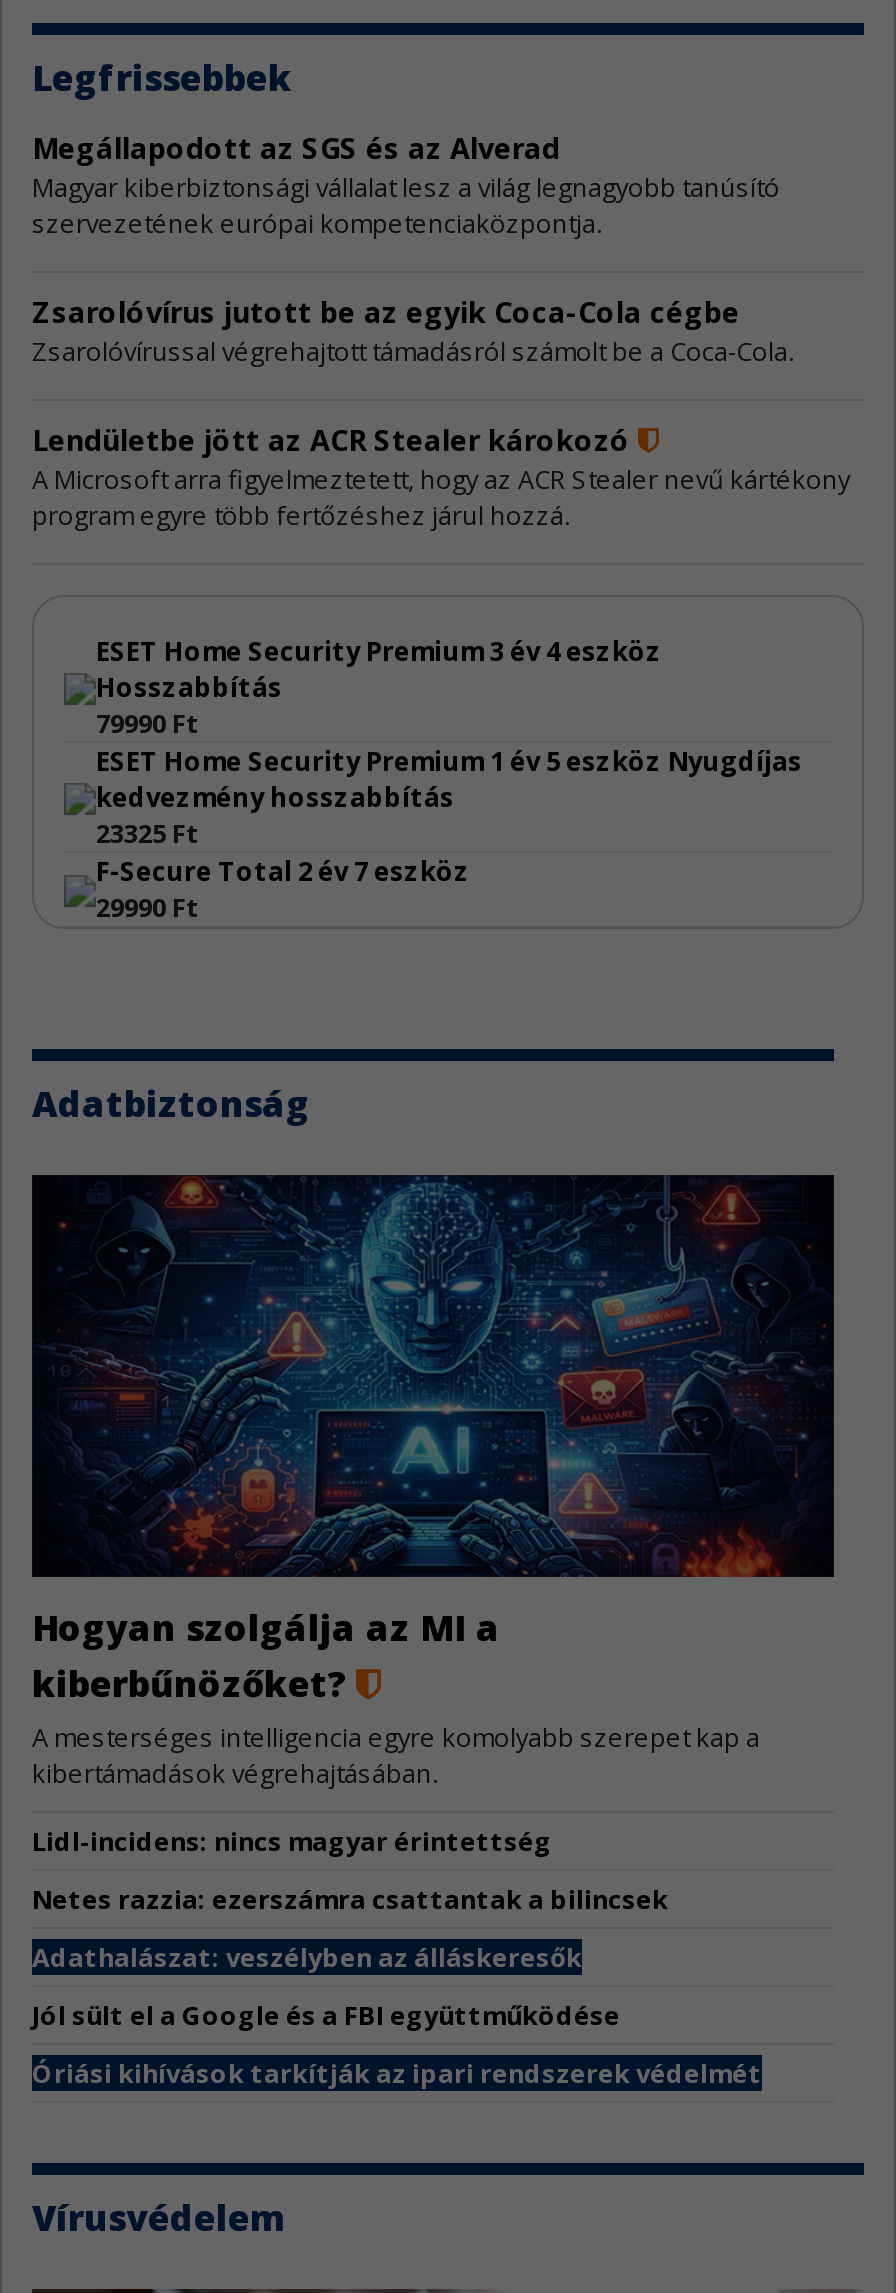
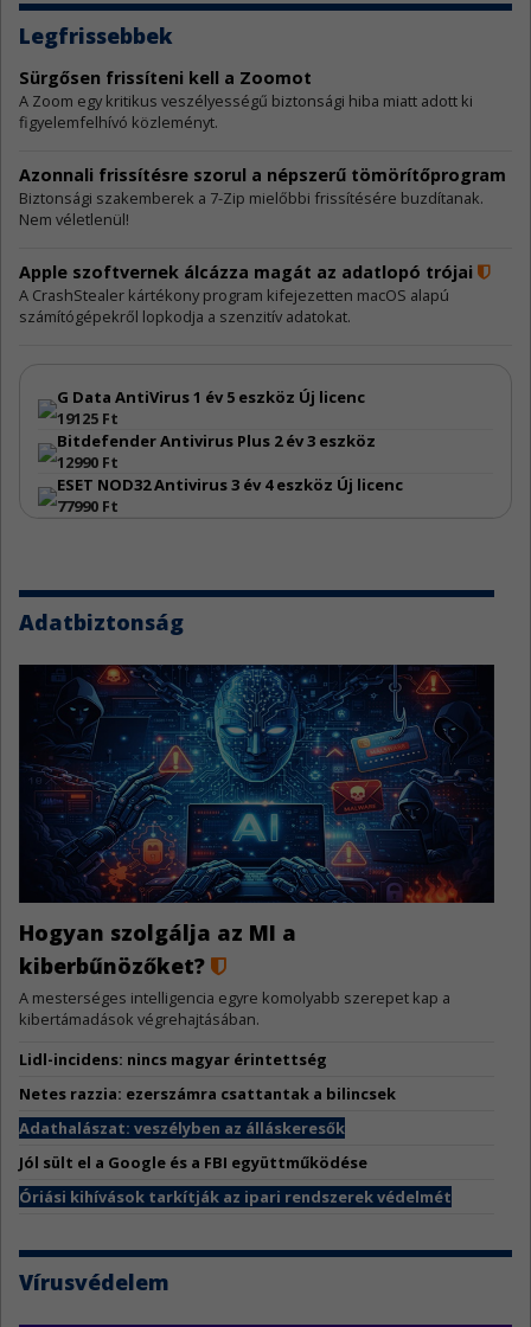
[32,129,780,241] Megállapodott az SGS és az Alverad | Magyar kiberbiztonsági vállalat lesz a világ legnagyobb tanúsító | szervezetének európai kompetenciaközpontja. -> [19,66,473,133] Sürgősen frissíteni kell a Zoomot | A Zoom egy kritikus veszélyességű biztonsági hiba miatt adott ki | figyelemfelhívó közleményt.
[32,293,794,369] Zsarolóvírus jutott be az egyik Coca-Cola cégbe | Zsarolóvírussal végrehajtott támadásról számolt be a Coca-Cola. -> [19,164,506,230] Azonnali frissítésre szorul a népszerű tömörítőprogram | Biztonsági szakemberek a 7-Zip mielőbbi frissítésére buzdítanak. | Nem véletlenül!
[32,421,850,533] Lendületbe jött az ACR Stealer károkozó | A Microsoft arra figyelmeztetett, hogy az ACR Stealer nevű kártékony | program egyre több fertőzéshez járul hozzá. -> [19,261,478,327] Apple szoftvernek álcázza magát az adatlopó trójai | A CrashStealer kártékony program kifejezetten macOS alapú | számítógépekről lopkodja a szenzitív adatokat.
[96,633,802,925] ESET Home Security Premium 3 év 4 eszköz | Hosszabbítás | 79990 Ft | ESET Home Security Premium 1 év 5 eszköz Nyugdíjas | kedvezmény hosszabbítás | 23325 Ft | F-Secure Total 2 év 7 eszköz | 29990 Ft -> [57,386,403,517] G Data AntiVirus 1 év 5 eszköz Új licenc | 19125 Ft | Bitdefender Antivirus Plus 2 év 3 eszköz | 12990 Ft | ESET NOD32 Antivirus 3 év 4 eszköz Új licenc | 77990 Ft

